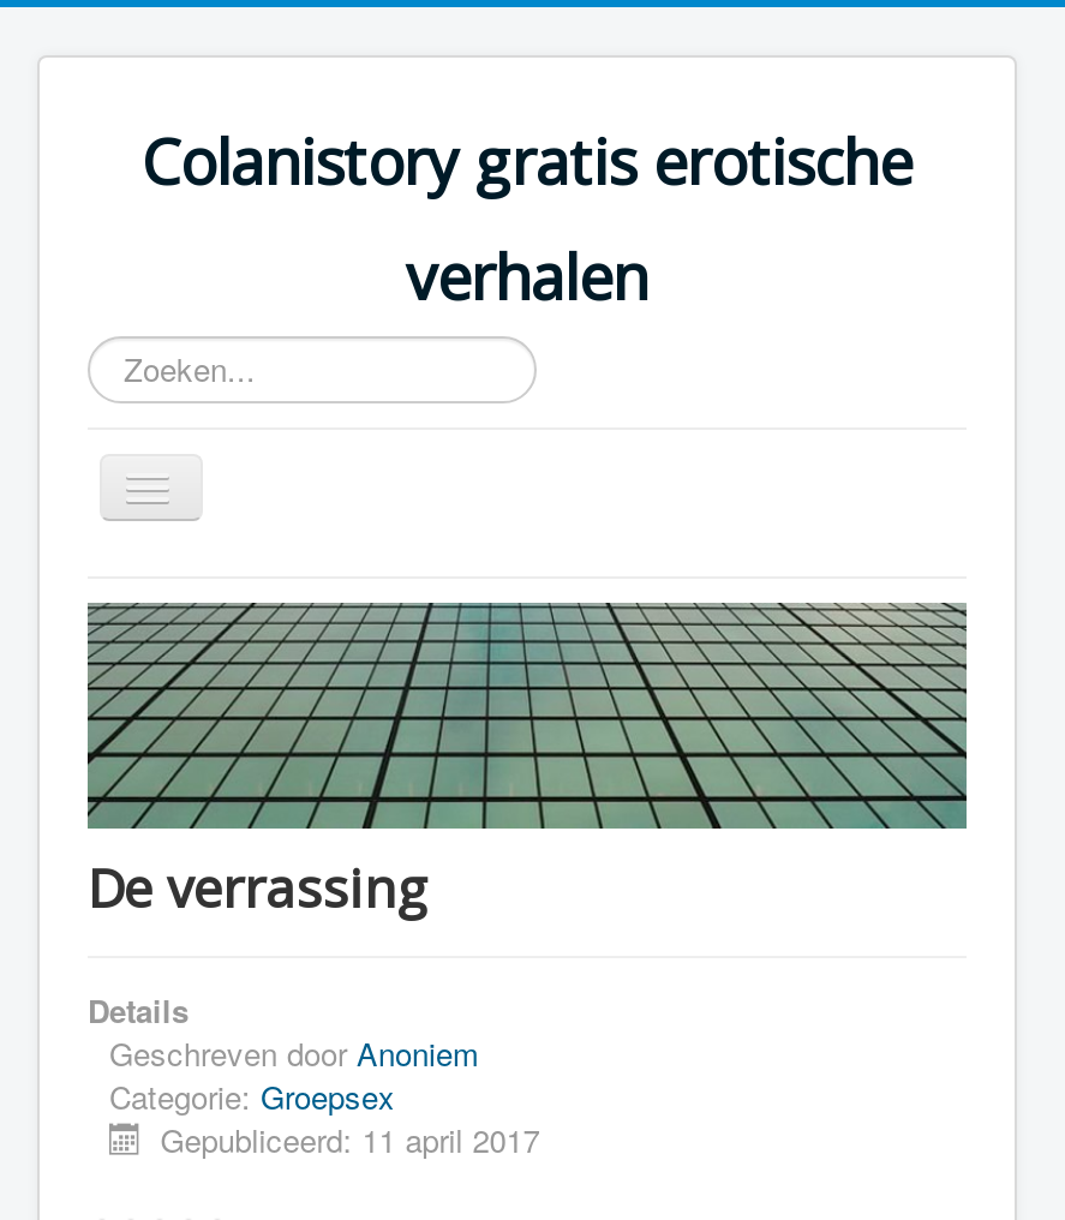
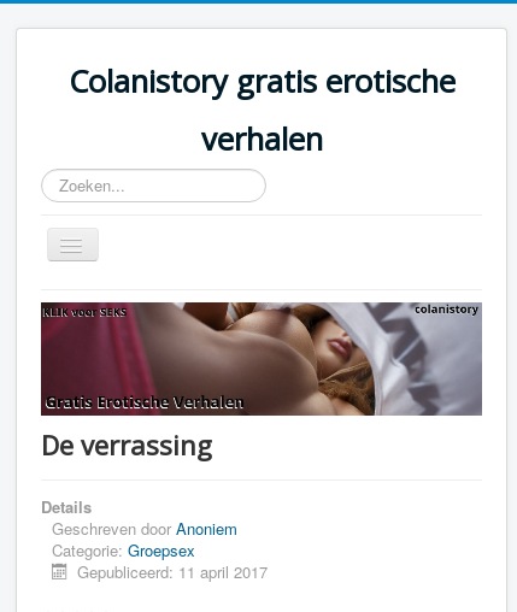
[85,600,969,831] [image] -> [40,301,482,417] [image]

